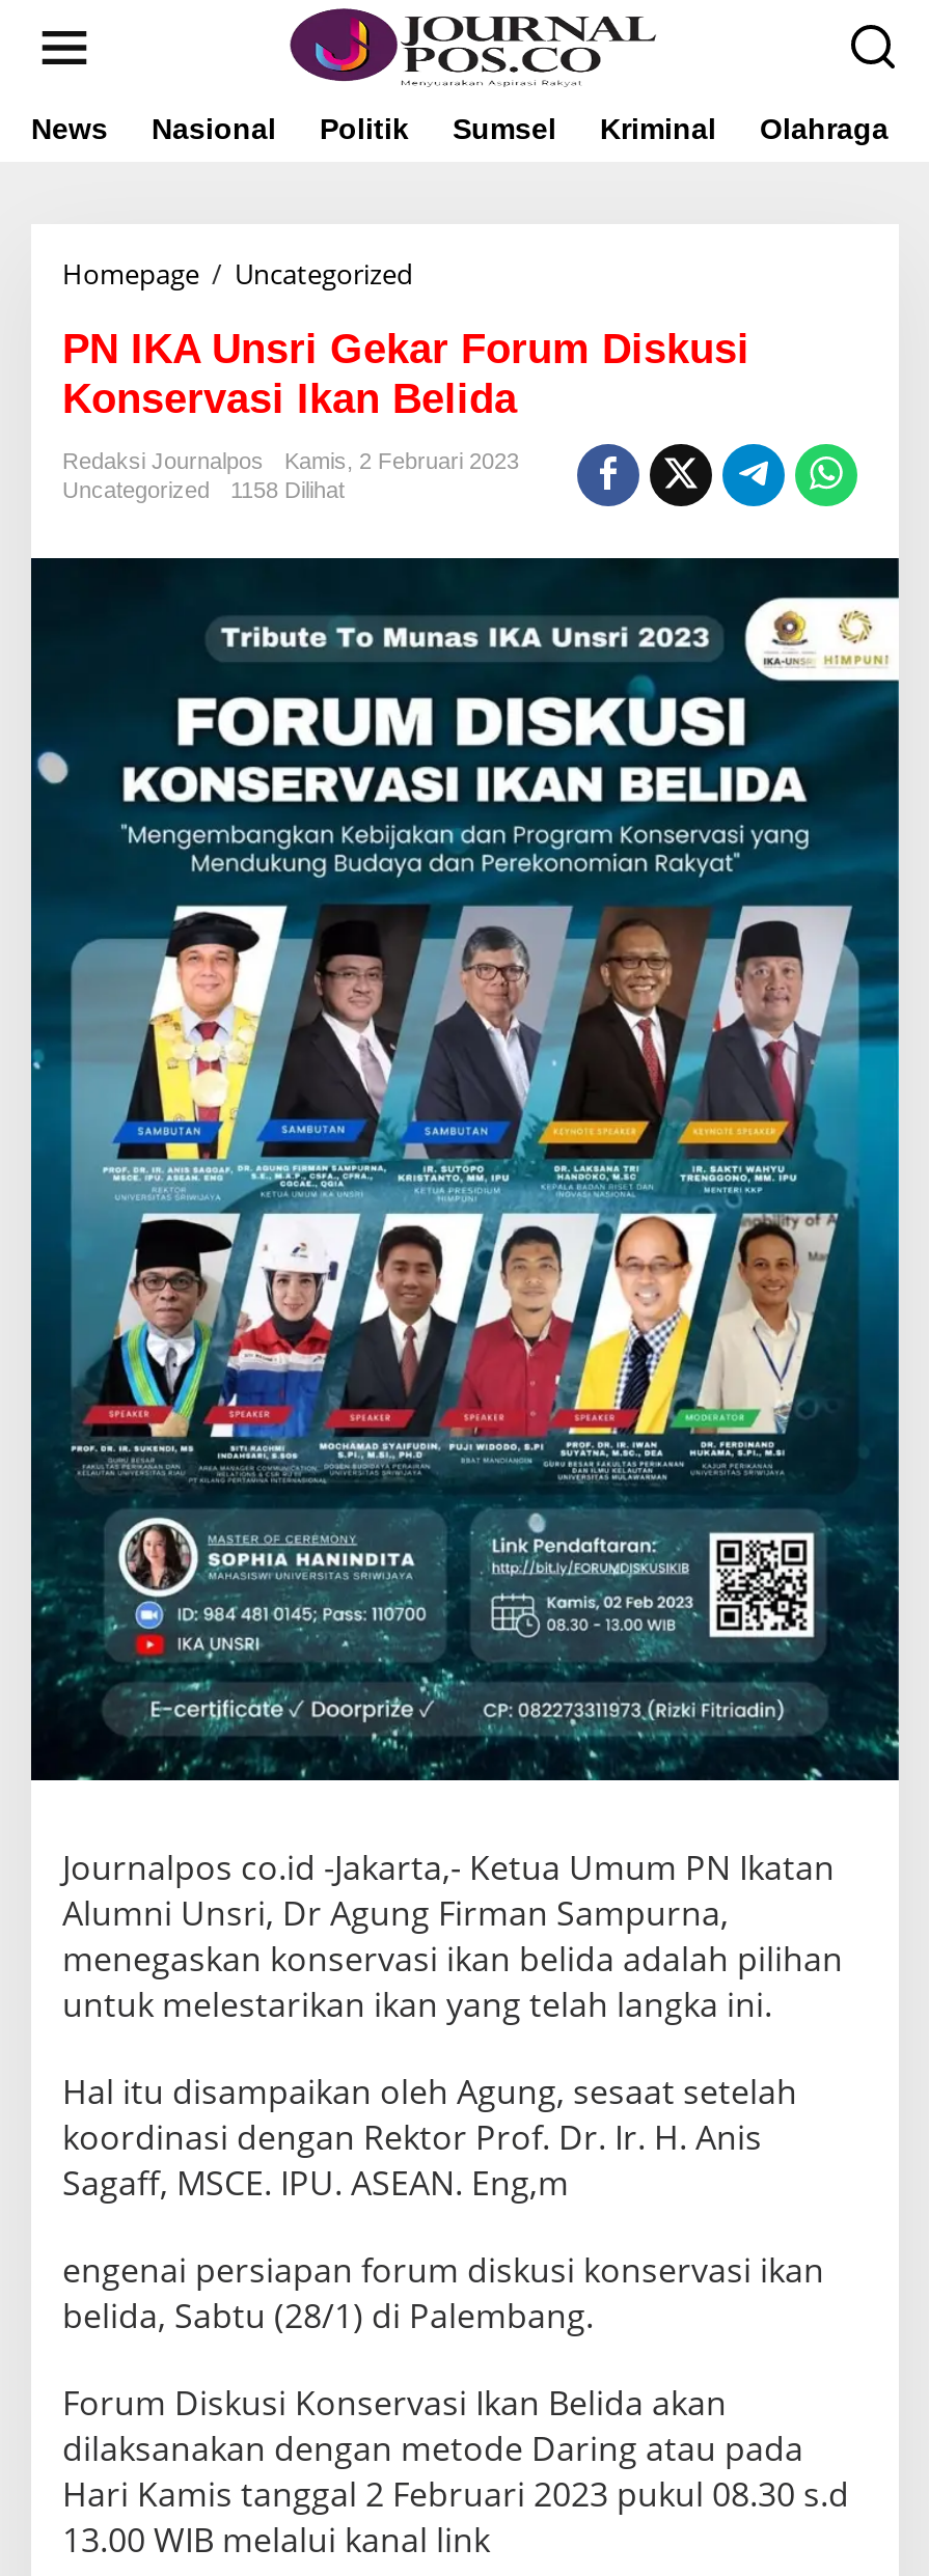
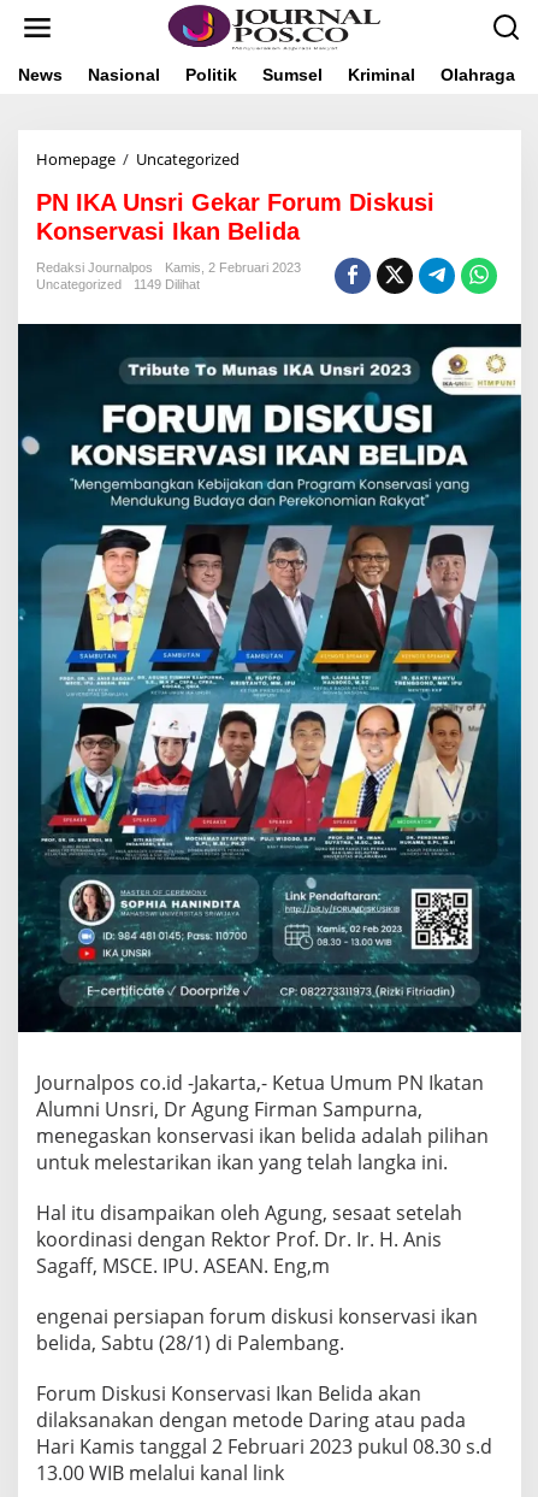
[230,477,345,502] 1158 Dilihat -> [134,277,200,291] 1149 Dilihat

